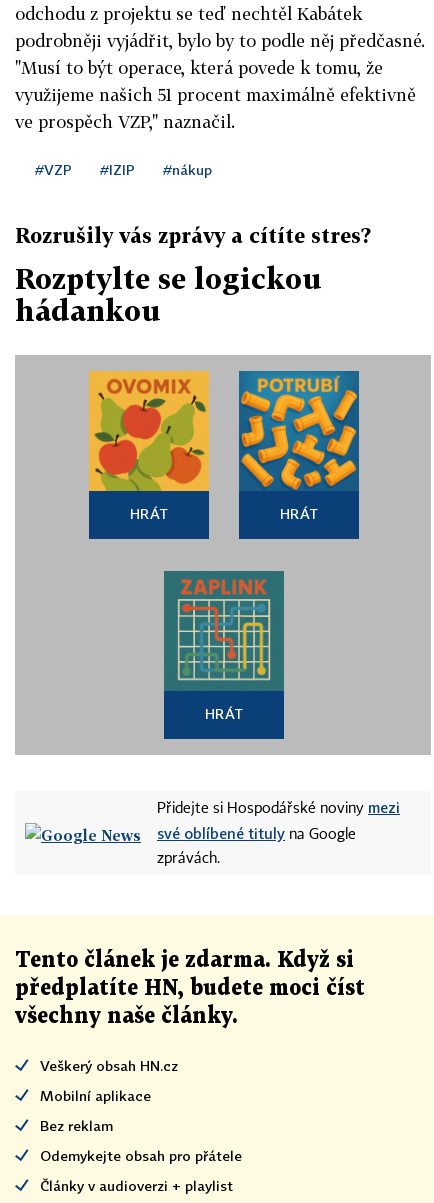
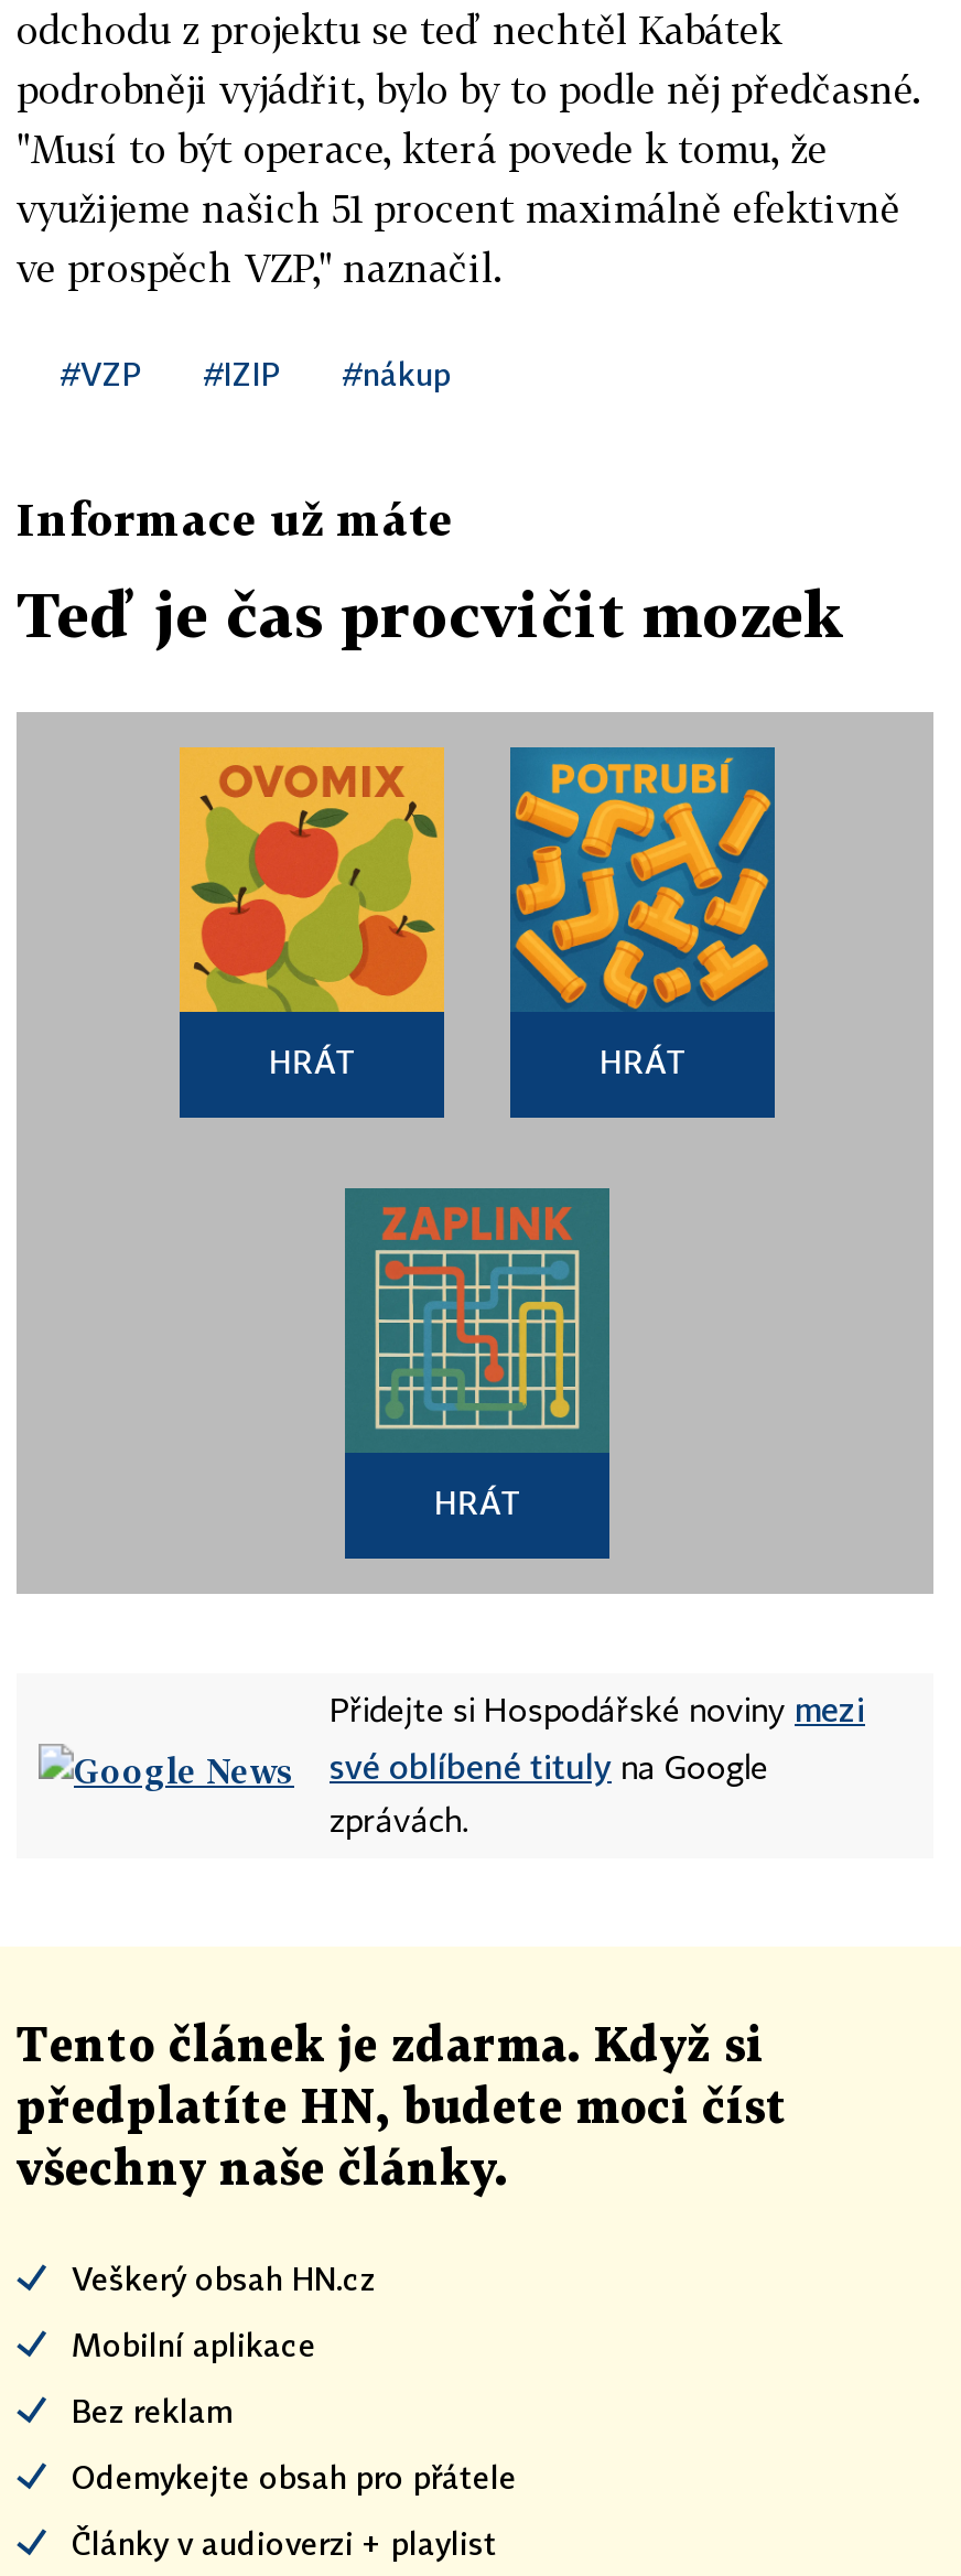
[15,223,371,247] Rozrušily vás zprávy a cítíte stres? -> [17,492,453,545] Informace už máte
[15,262,322,327] Rozptylte se logickou | hádankou -> [17,578,845,650] Teď je čas procvičit mozek

